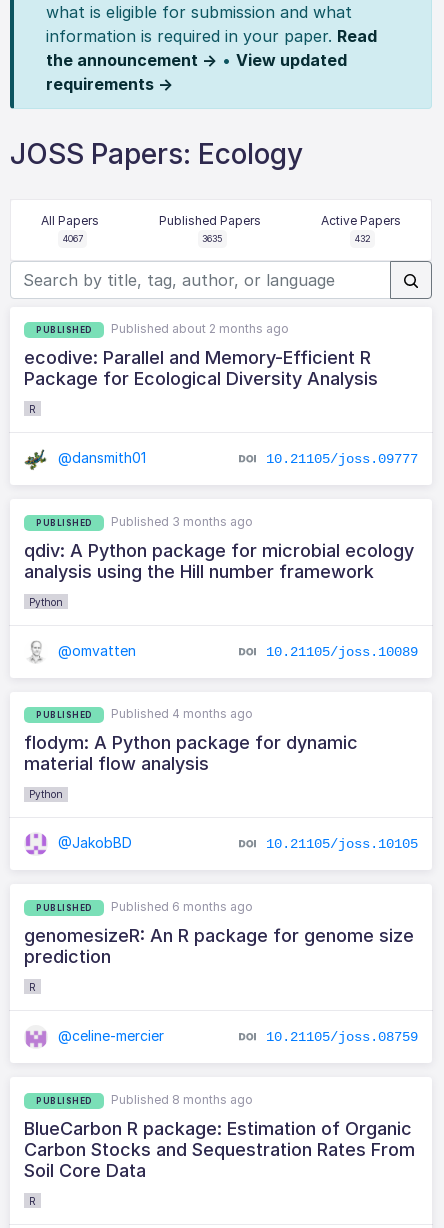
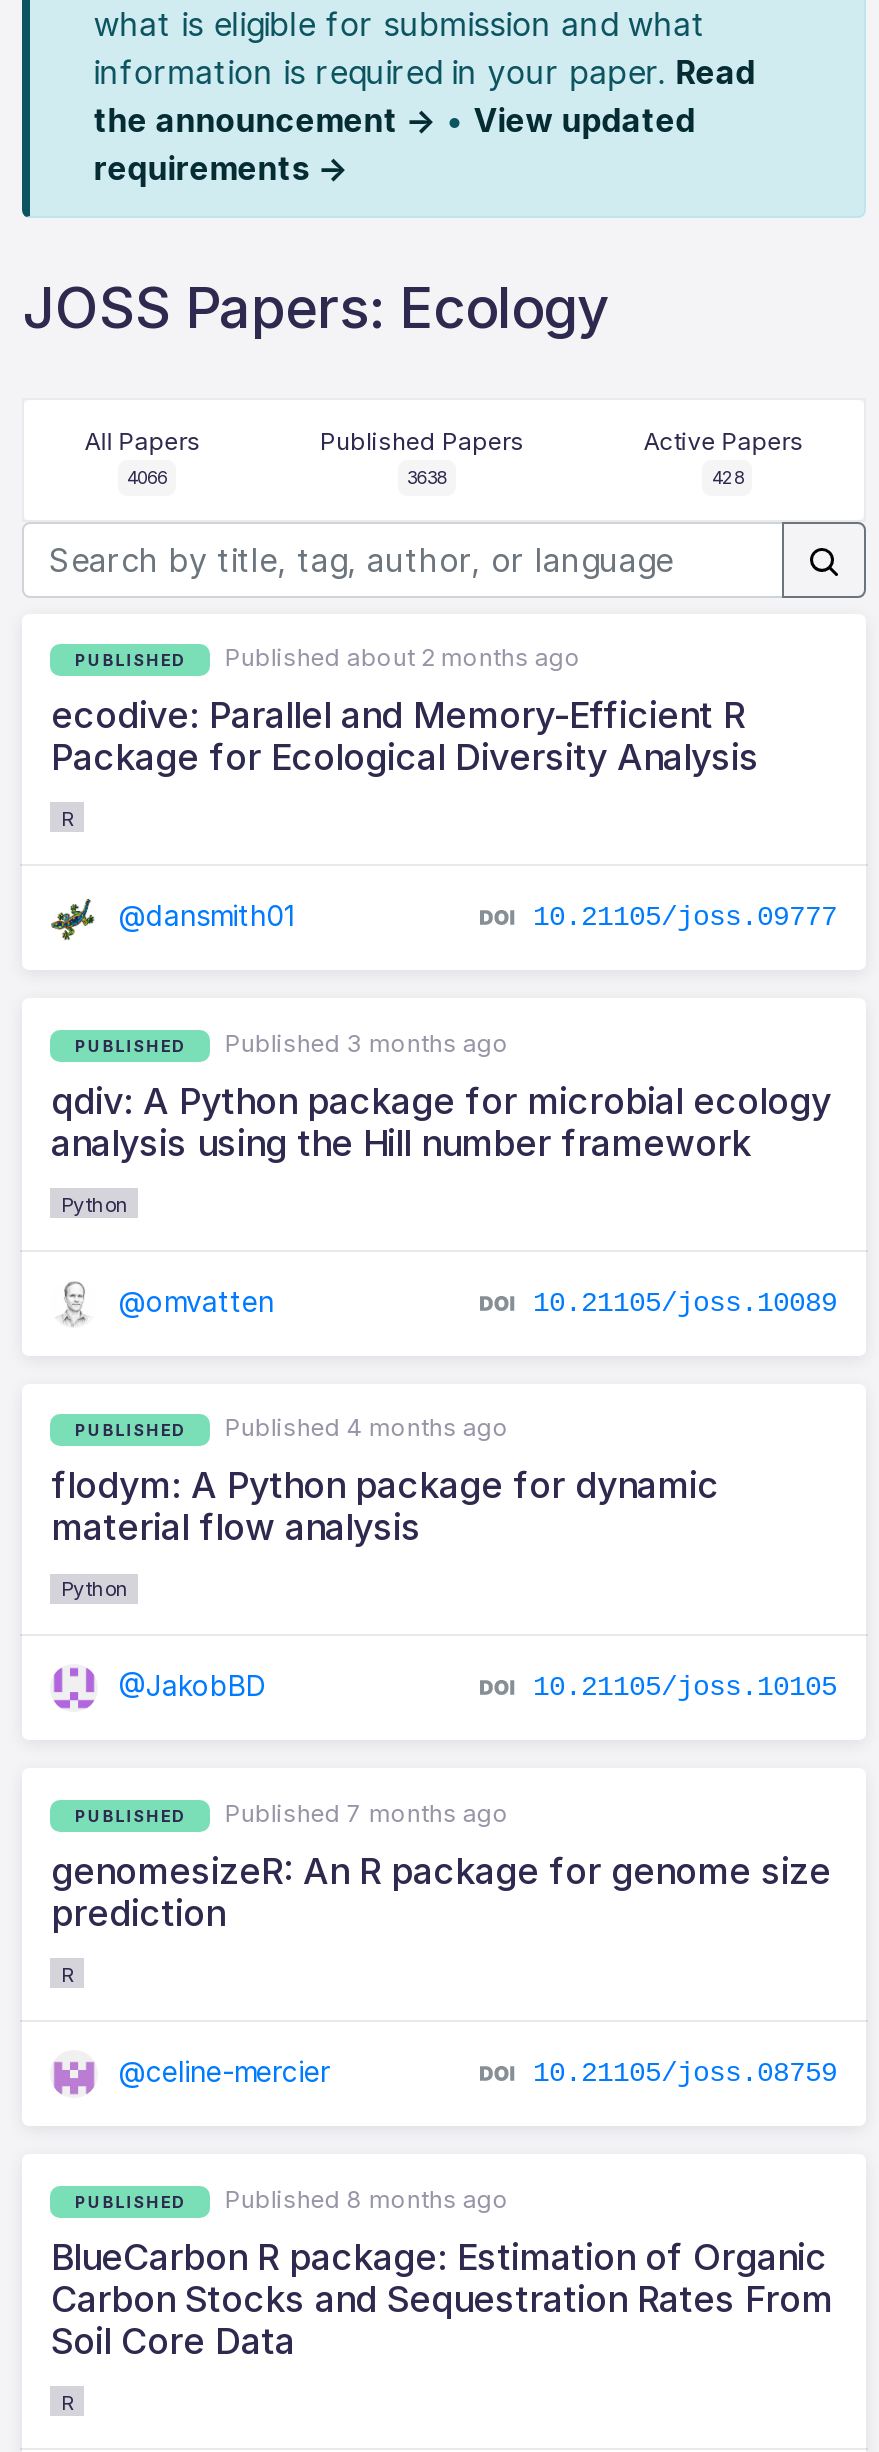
[62,233,82,244] 4067 -> [127,466,167,488] 4066
[202,233,222,244] 3635 -> [406,466,446,488] 3638
[355,233,371,244] 432 -> [712,466,744,488] 428
[111,899,253,914] Published 6 months ago -> [225,1798,509,1828] Published 7 months ago

